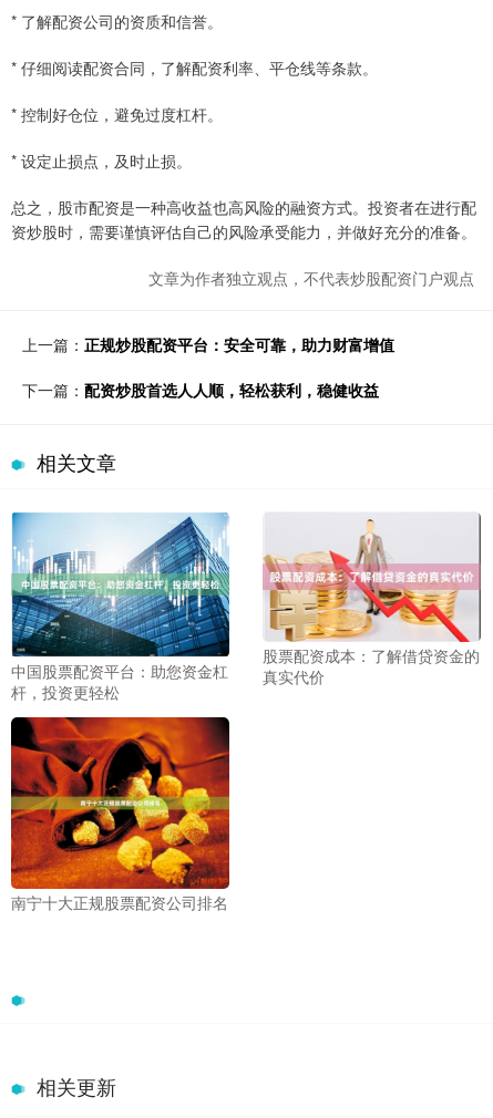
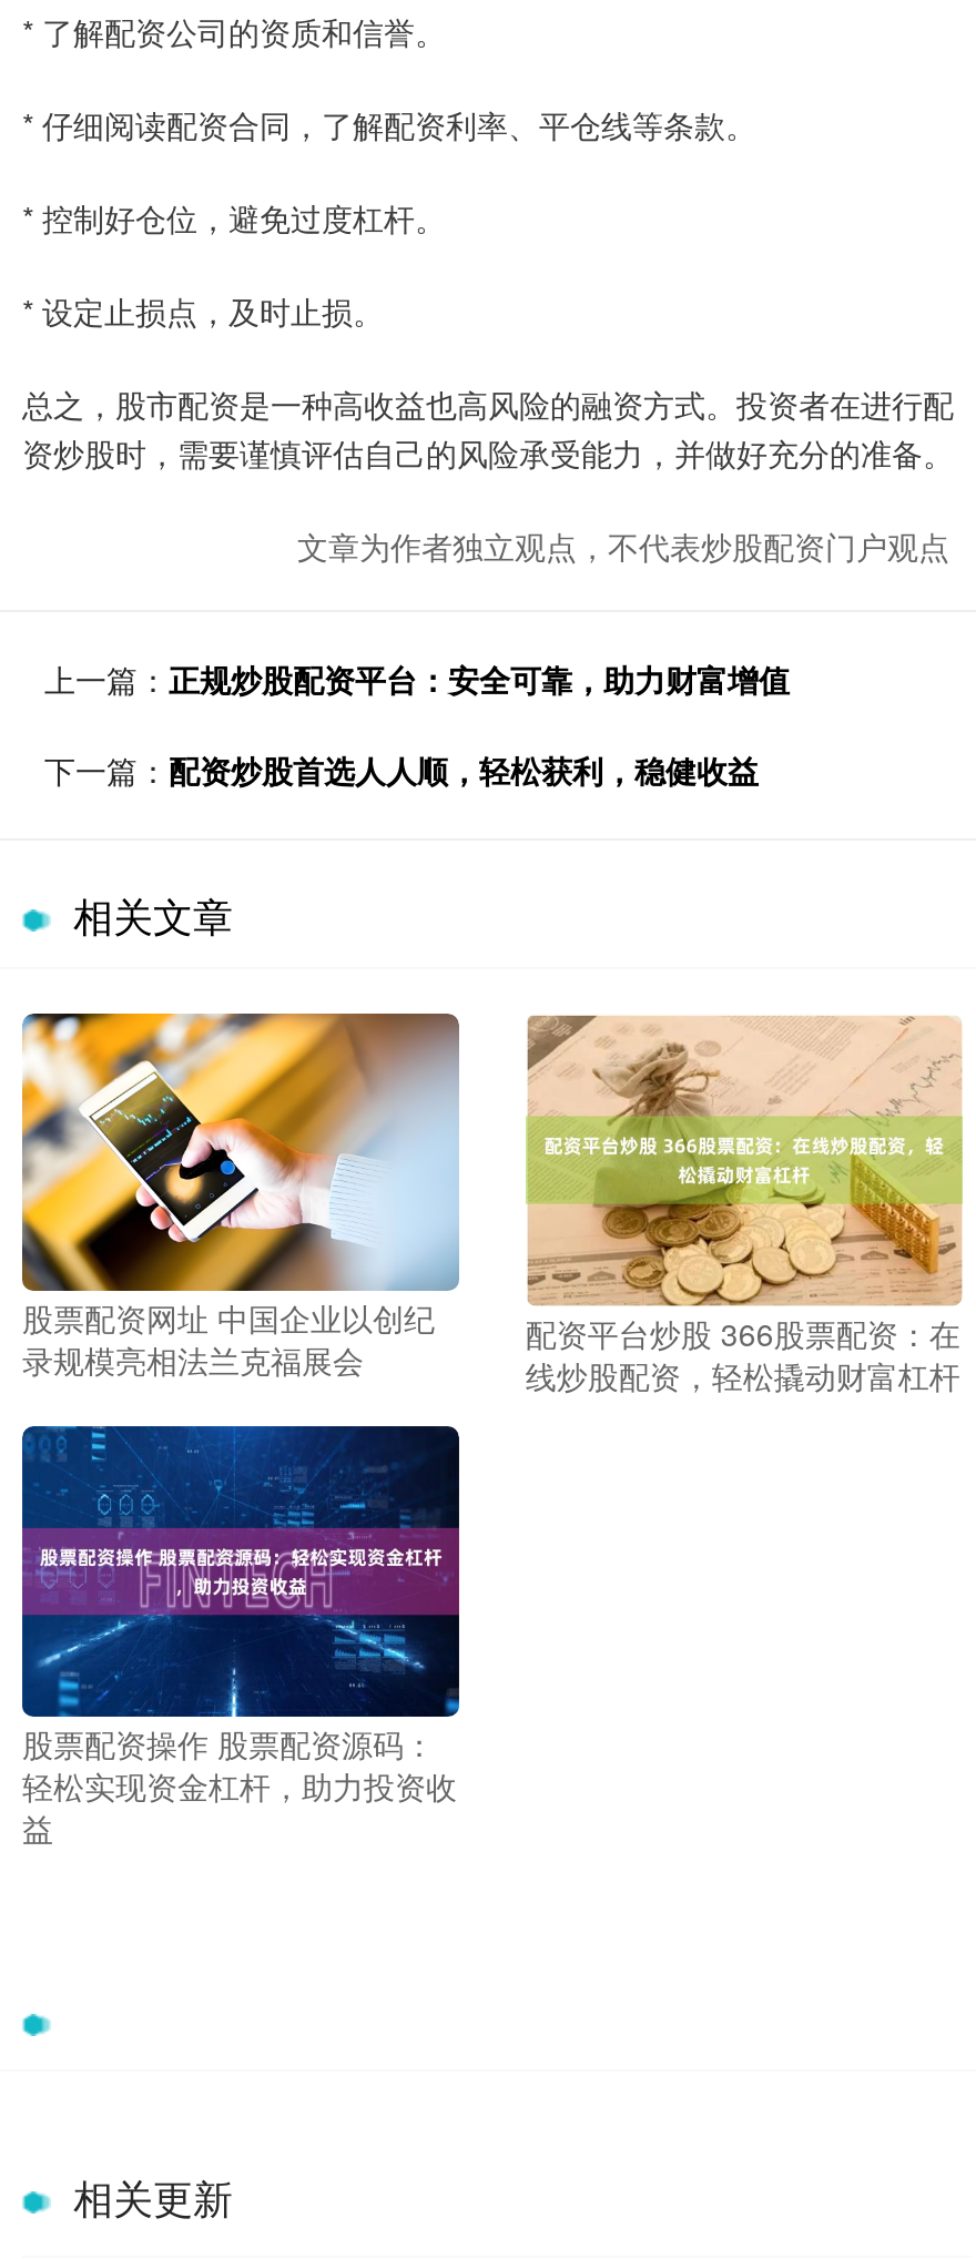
[11,511,229,702] [image] | 中国股票配资平台：助您资金杠 | 杆，投资更轻松 -> [20,1011,459,1381] [image] | 股票配资网址 中国企业以创纪 | 录规模亮相法兰克福展会
[262,513,482,688] [image] | 股票配资成本：了解借贷资金的 | 真实代价 -> [525,1014,965,1396] [image] | 配资平台炒股 366股票配资：在 | 线炒股配资，轻松撬动财富杠杆
[10,716,230,840] [image] -> [20,1424,461,1703] [image]
[11,891,228,913] 南宁十大正规股票配资公司排名 -> [22,1721,457,1849] 股票配资操作 股票配资源码： | 轻松实现资金杠杆，助力投资收 | 益

